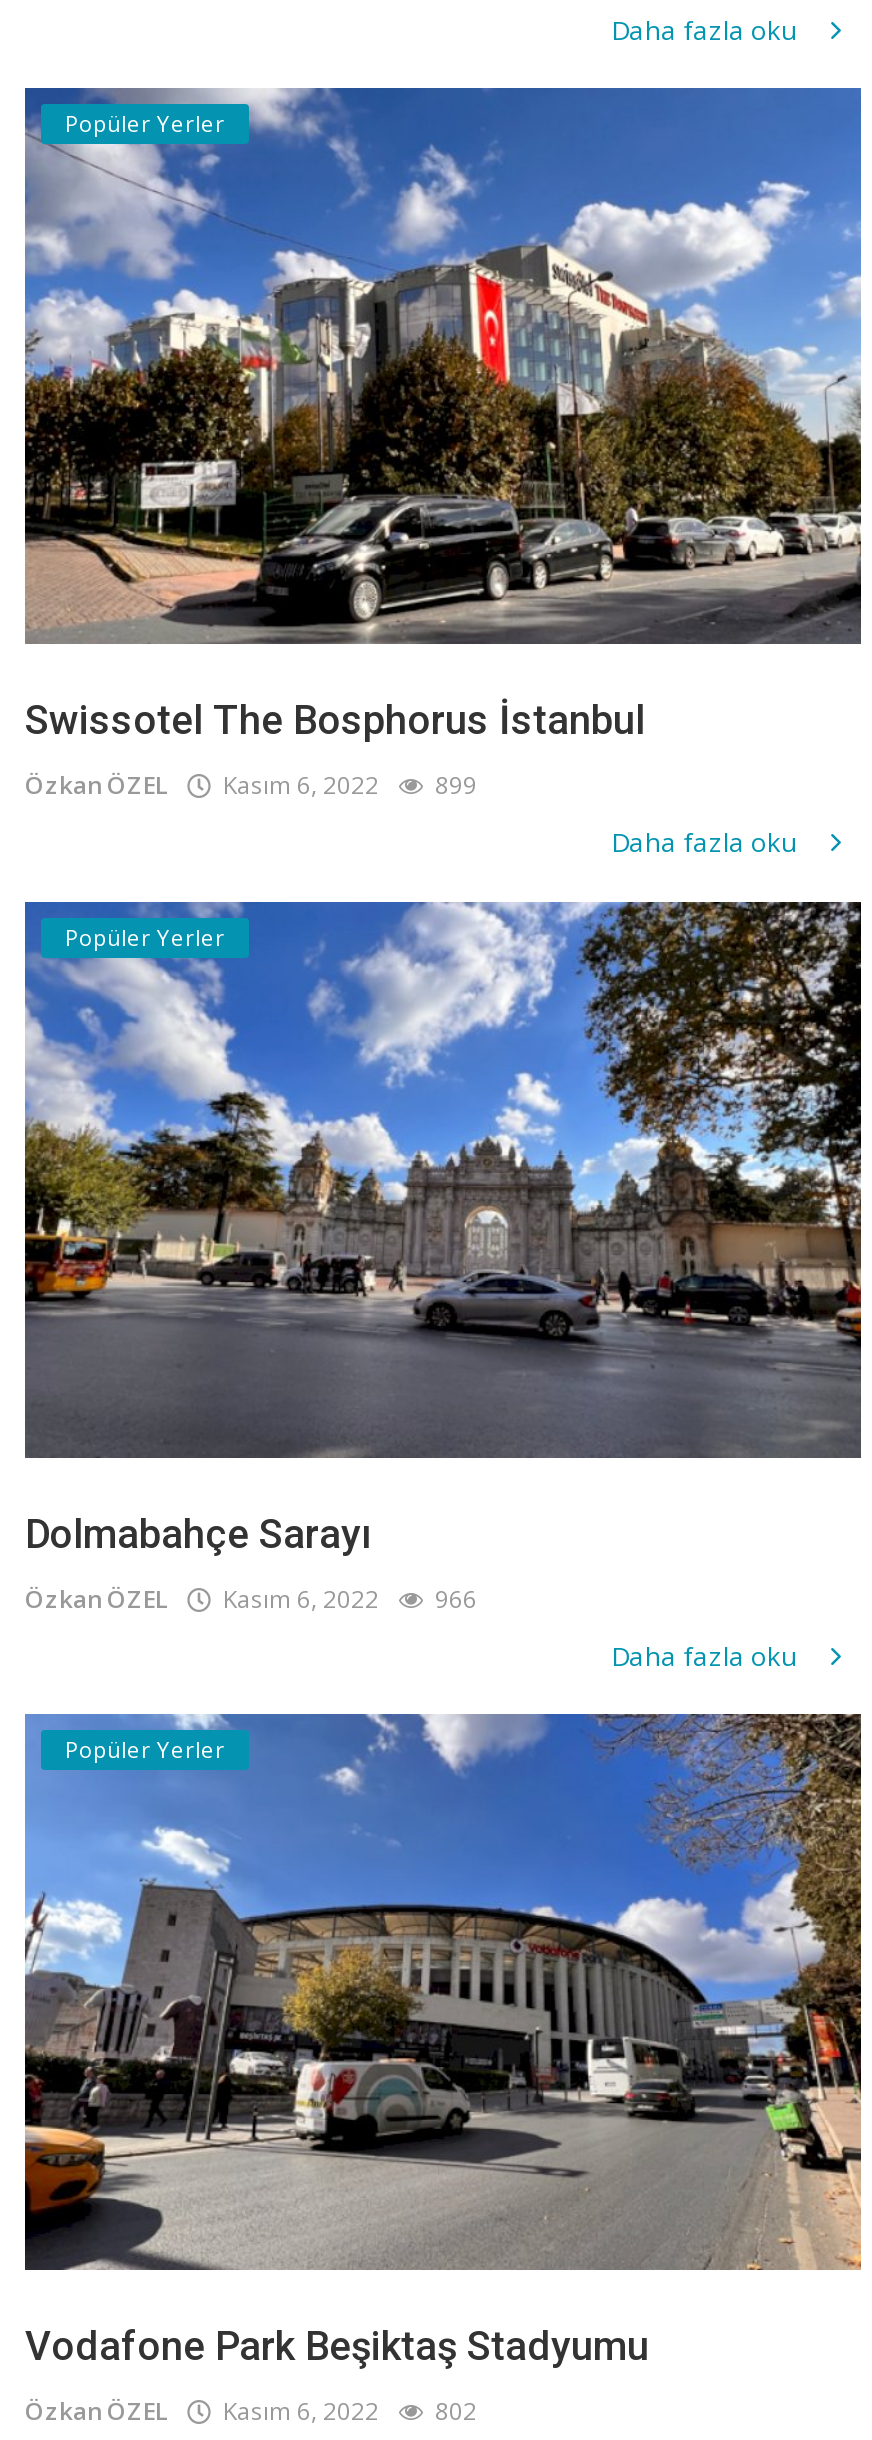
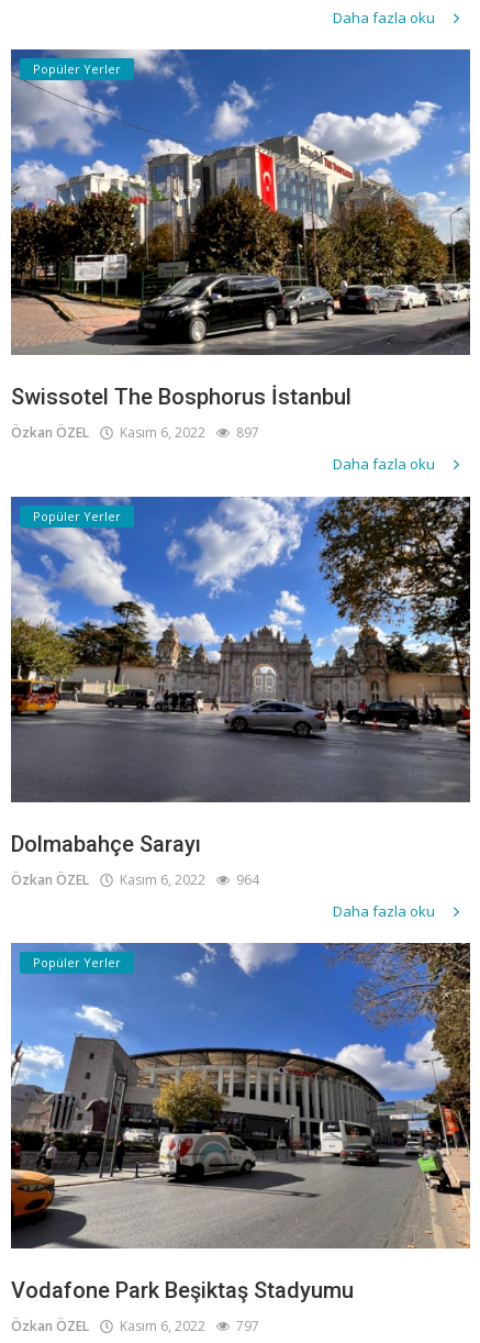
[25,769,477,803] Özkan ÖZEL Kasım 6, 2022 899 -> [11,424,259,442] Özkan ÖZEL Kasım 6, 2022 897
[25,1583,477,1617] Özkan ÖZEL Kasım 6, 2022 966 -> [11,871,259,890] Özkan ÖZEL Kasım 6, 2022 964
[25,2395,477,2429] Özkan ÖZEL Kasım 6, 2022 802 -> [11,1317,259,1336] Özkan ÖZEL Kasım 6, 2022 797

